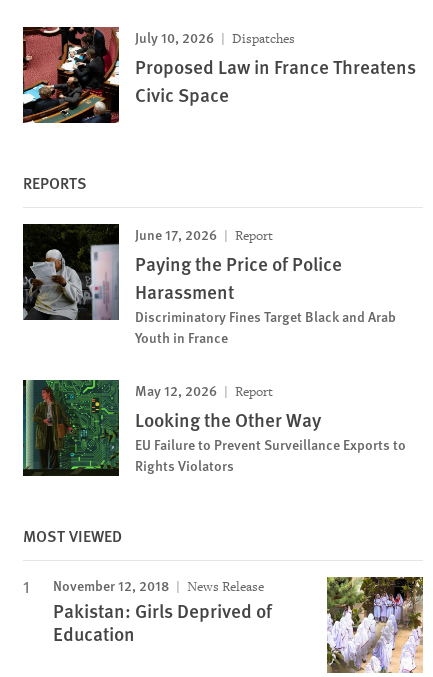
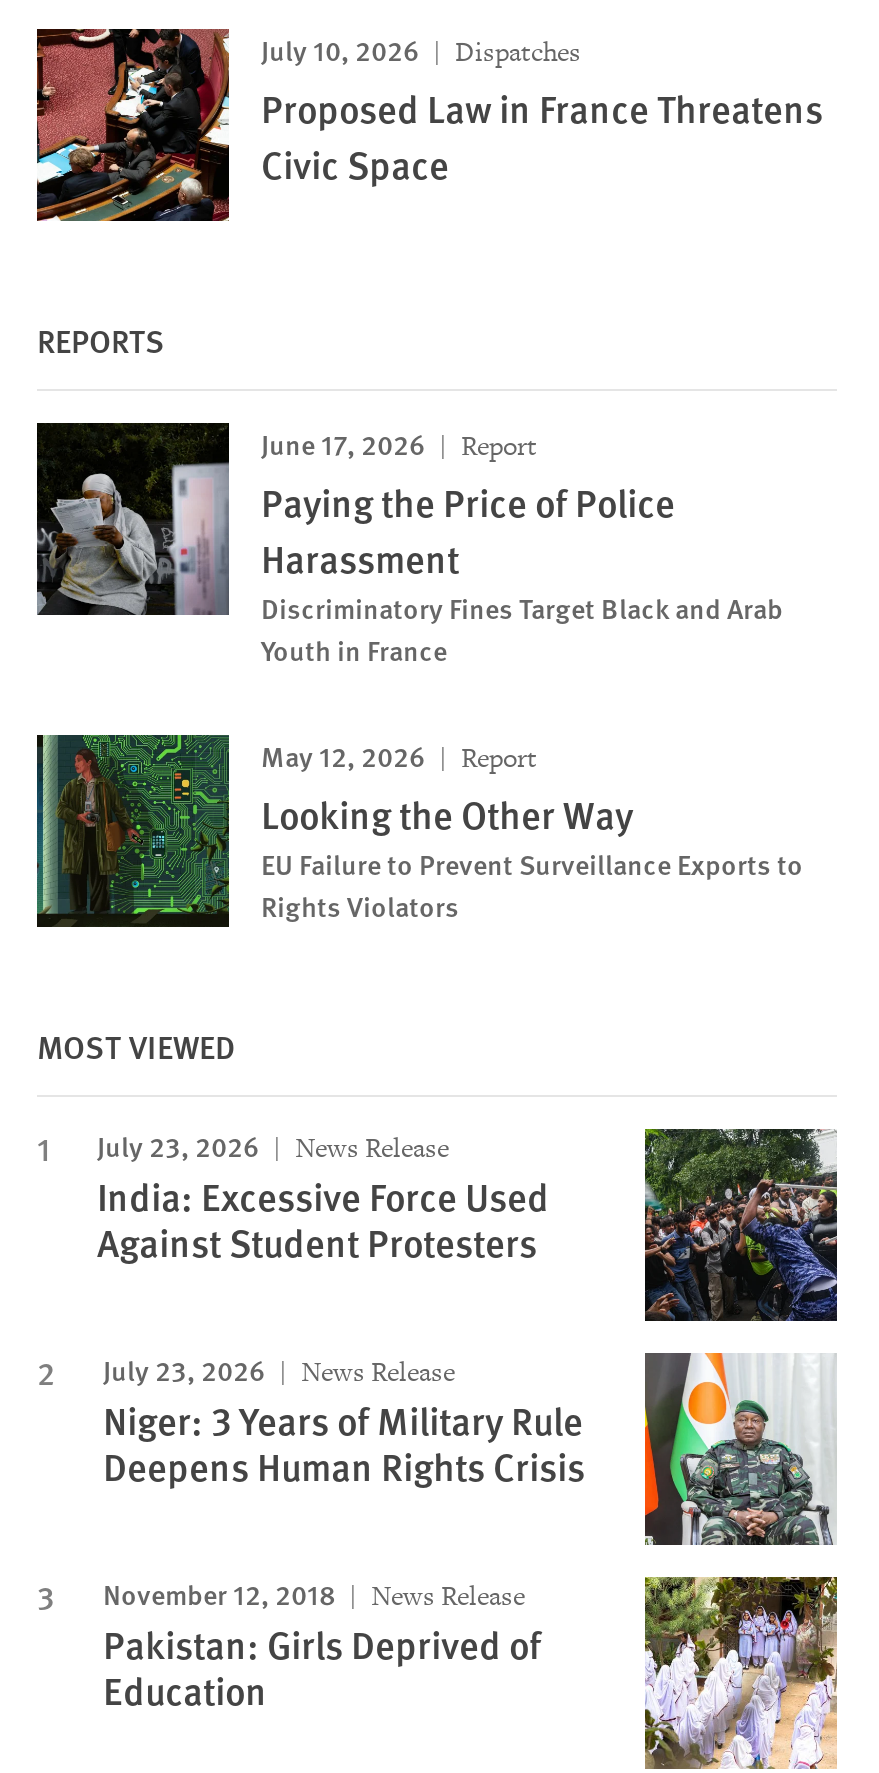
none -> [97,1125,839,1493] [image] | July 23, 2026 | News Release | India: Excessive Force Used | Against Student Protesters | July 23, 2026 | News Release | Niger: 3 Years of Military Rule | Deepens Human Rights Crisis
none -> [643,1351,837,1547] [image]

